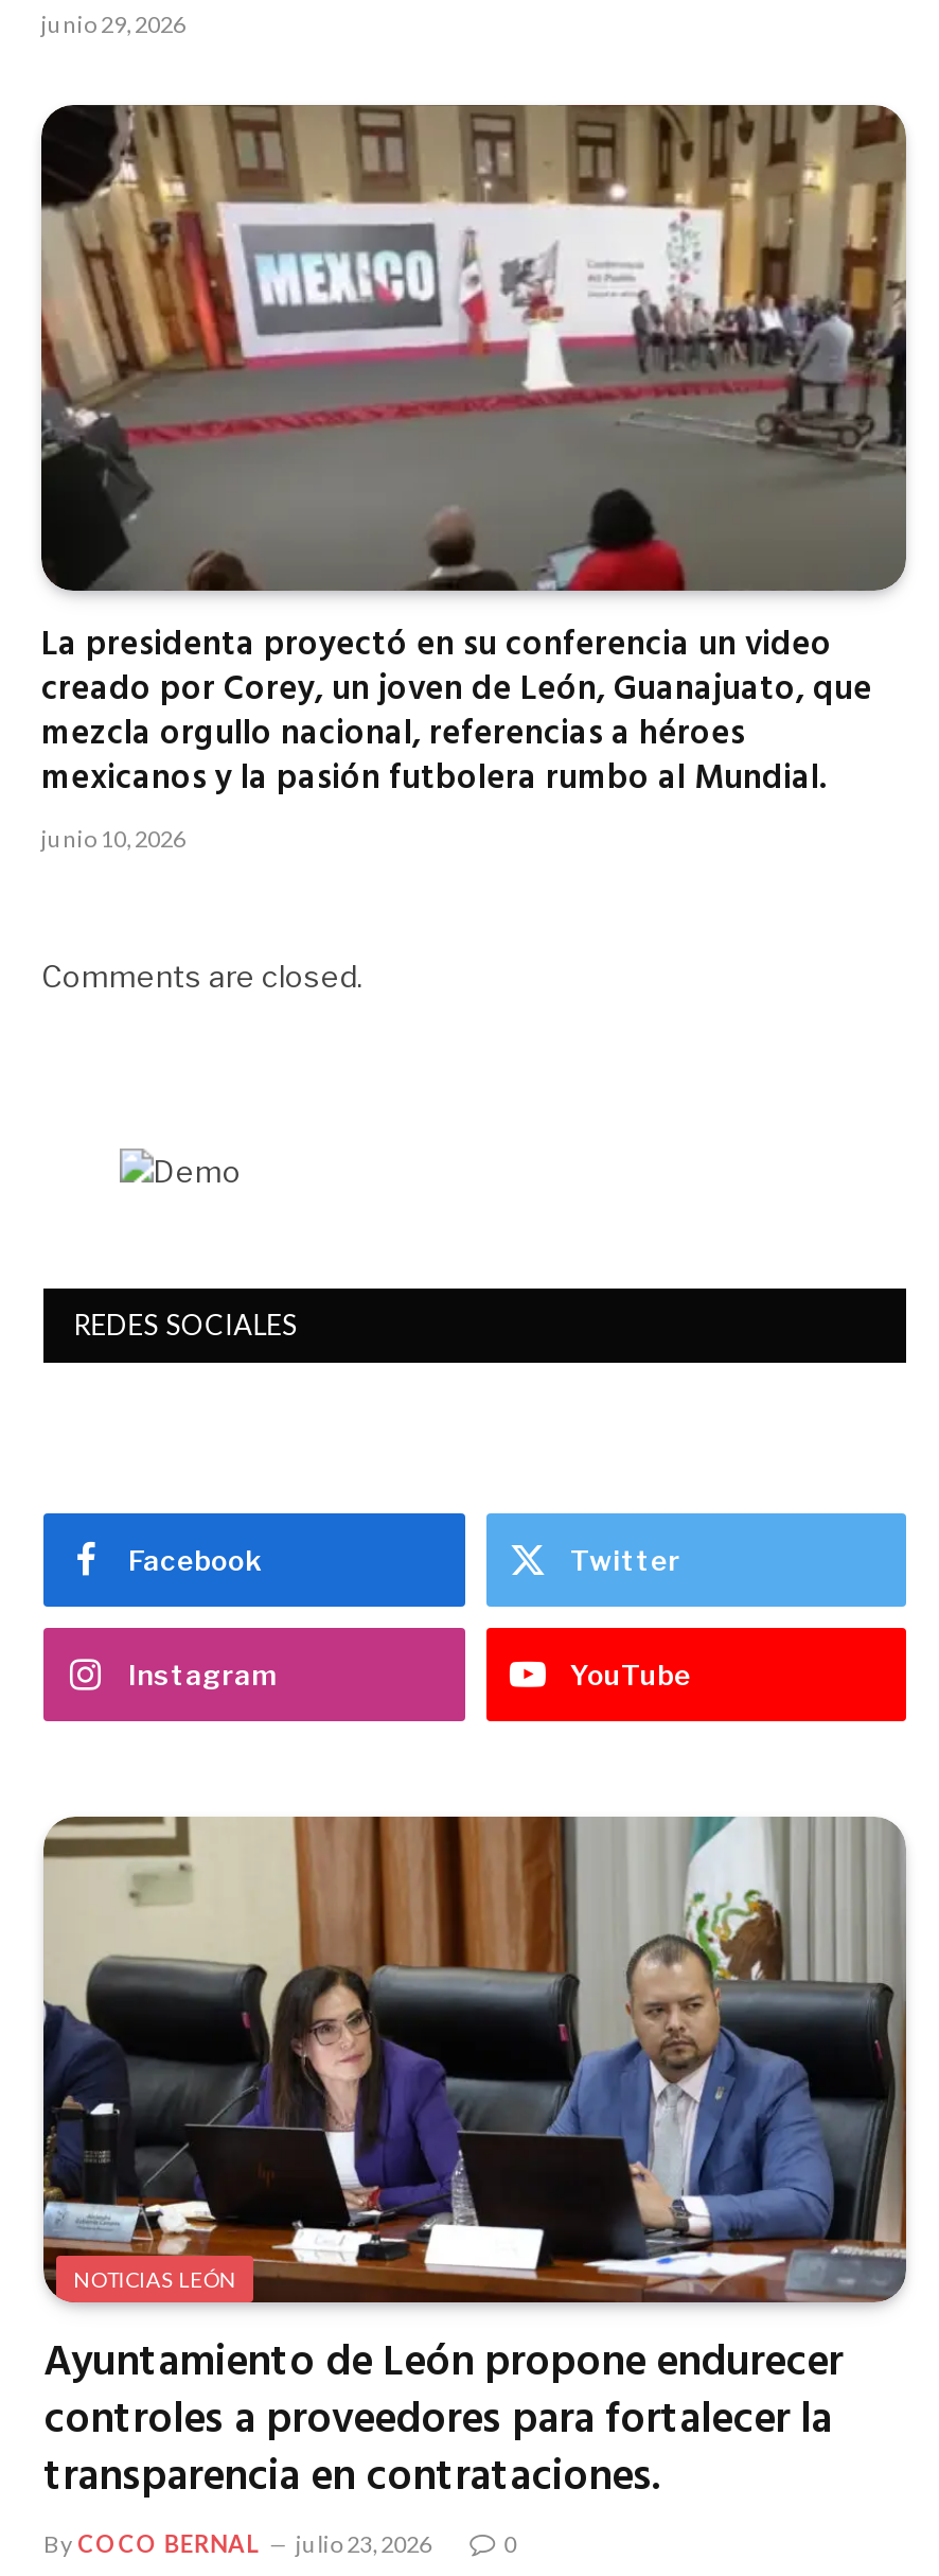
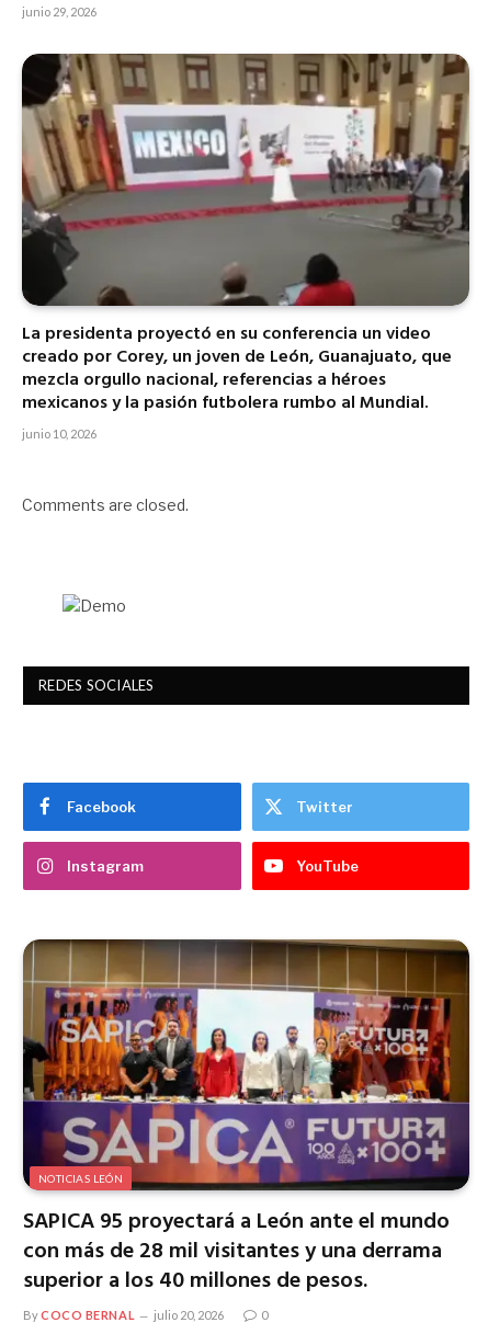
[41,1816,908,2513] [image] | Ayuntamiento de León propone endurecer | controles a proveedores para fortalecer la | transparencia en contrataciones. -> [22,938,470,1299] [image] | SAPICA 95 proyectará a León ante el mundo | con más de 28 mil visitantes y una derrama | superior a los 40 millones de pesos.
[43,2530,432,2558] By COCO BERNAL julio 23, 2026 -> [23,1307,224,1322] By COCO BERNAL julio 20, 2026

